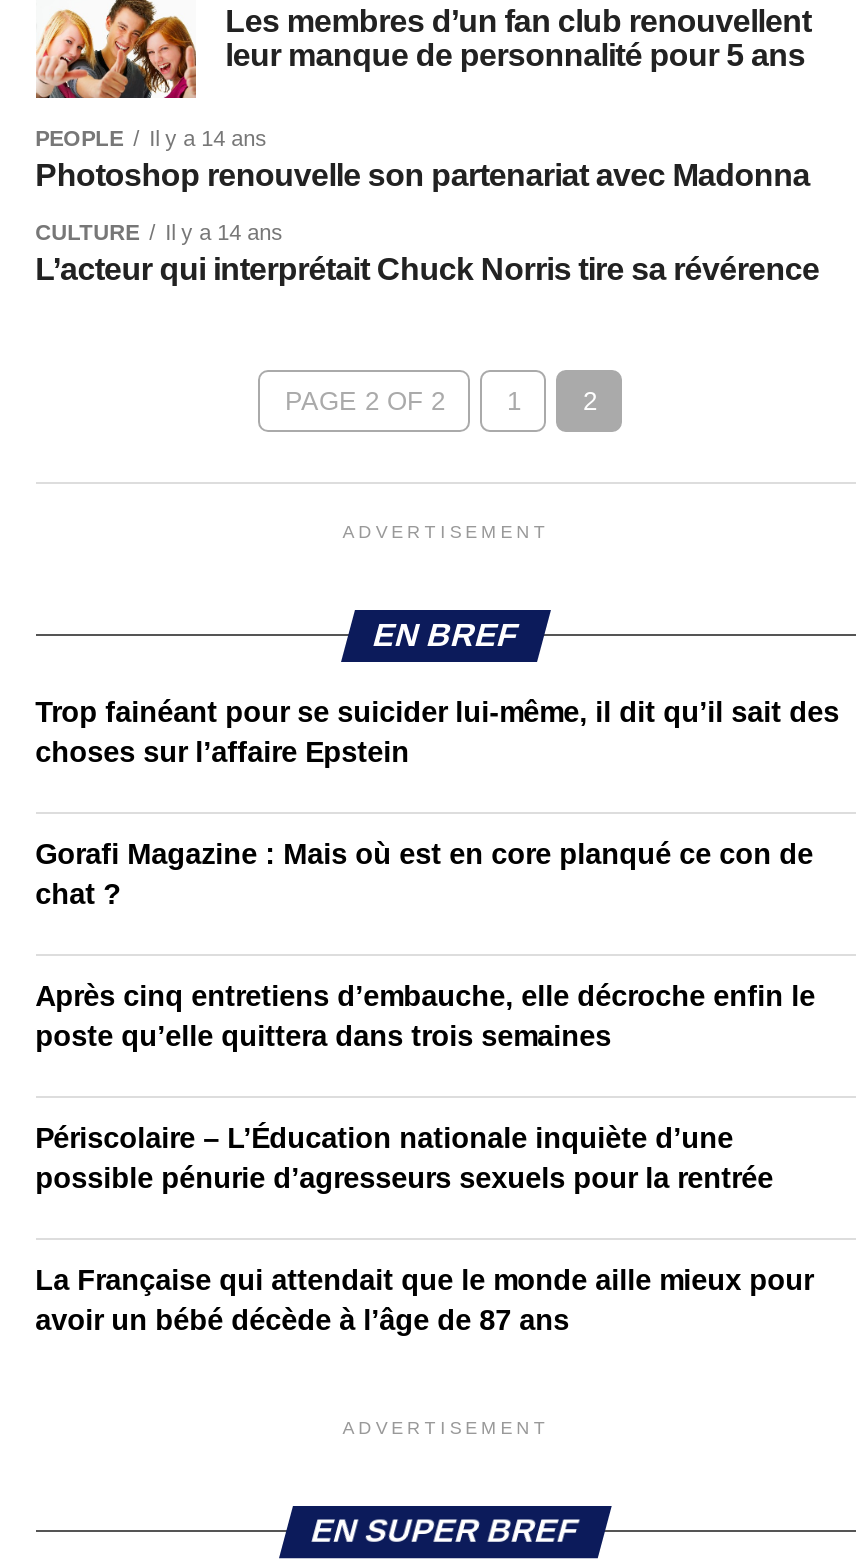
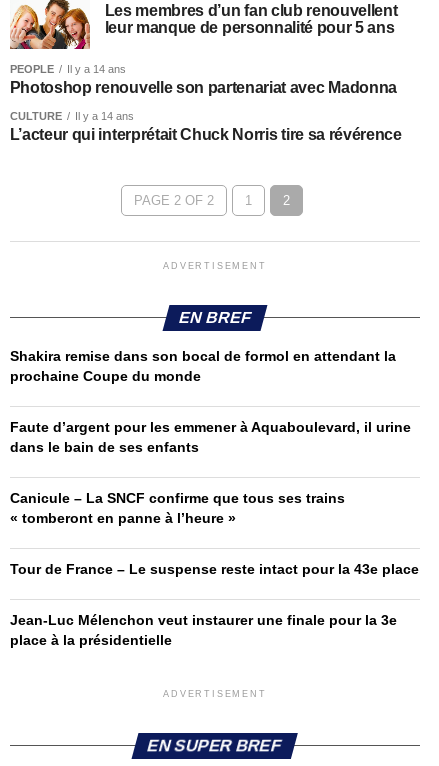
[35,695,839,767] Trop fainéant pour se suicider lui-même, il dit qu’il sait des | choses sur l’affaire Epstein -> [10,348,396,384] Shakira remise dans son bocal de formol en attendant la | prochaine Coupe du monde
[35,837,813,909] Gorafi Magazine : Mais où est en core planqué ce con de | chat ? -> [10,419,411,455] Faute d’argent pour les emmener à Aquaboulevard, il urine | dans le bain de ses enfants
[35,979,815,1051] Après cinq entretiens d’embauche, elle décroche enfin le | poste qu’elle quittera dans trois semaines -> [10,490,345,526] Canicule – La SNCF confirme que tous ses trains | « tomberont en panne à l’heure »
[35,1121,773,1193] Périscolaire – L’Éducation nationale inquiète d’une | possible pénurie d’agresseurs sexuels pour la rentrée -> [10,561,419,577] Tour de France – Le suspense reste intact pour la 43e place
[35,1263,813,1335] La Française qui attendait que le monde aille mieux pour | avoir un bébé décède à l’âge de 87 ans -> [10,612,397,648] Jean-Luc Mélenchon veut instaurer une finale pour la 3e | place à la présidentielle

